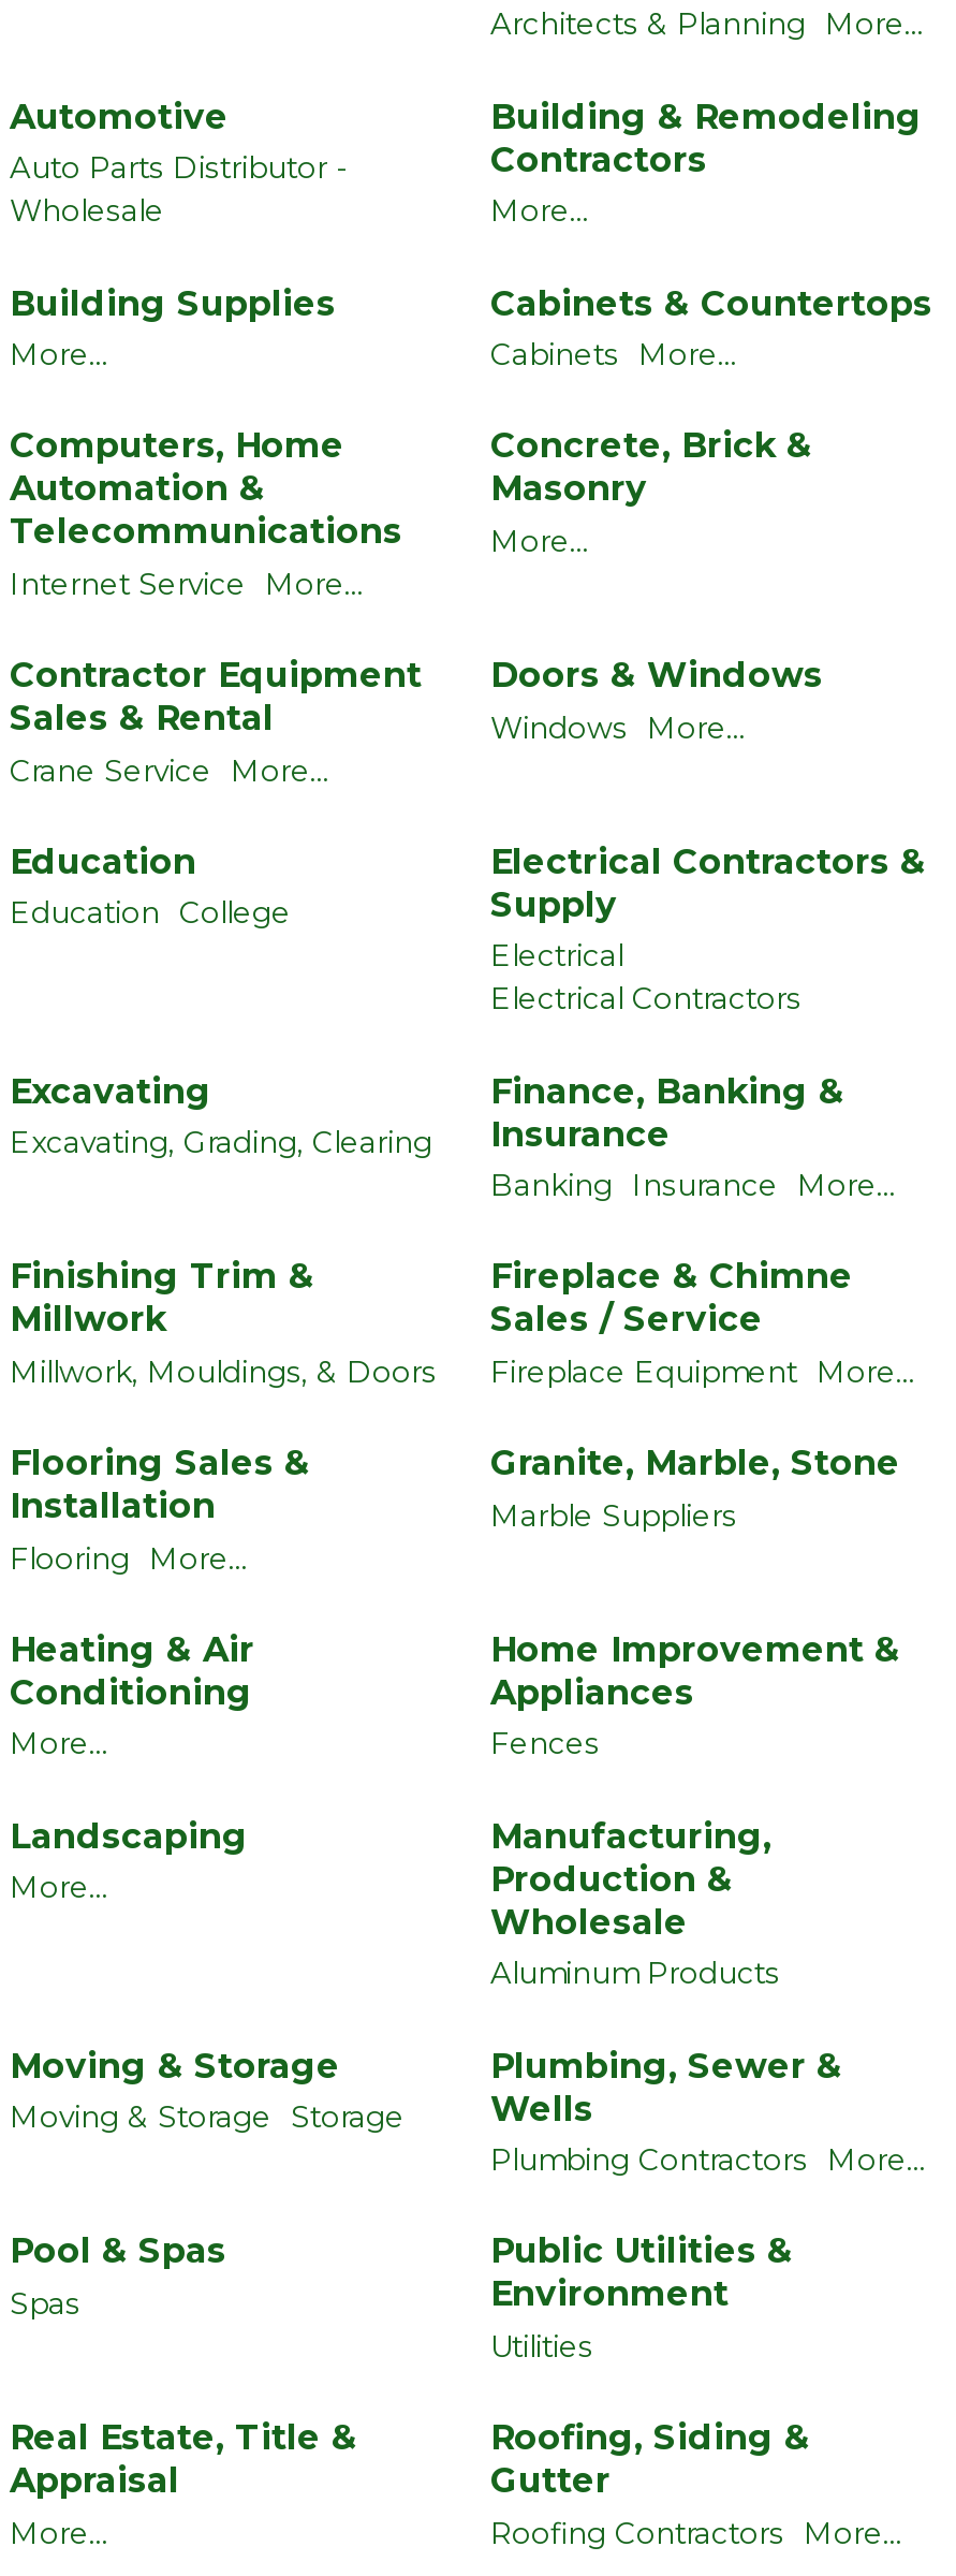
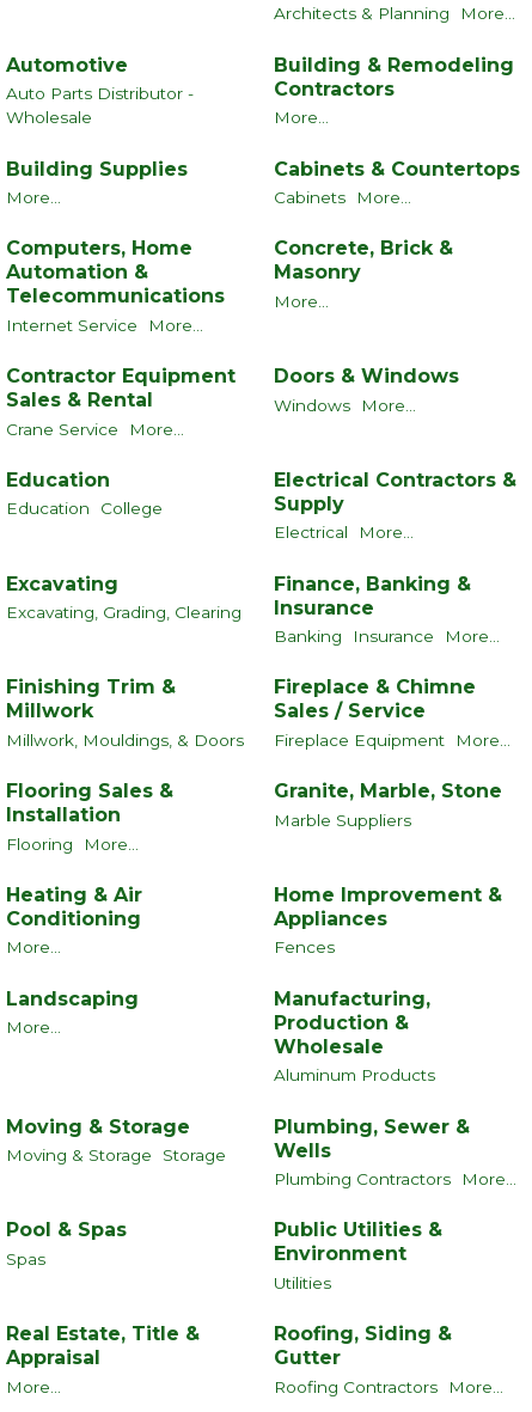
[490,939,801,1016] Electrical | Electrical Contractors -> [274,523,414,542] Electrical More...

